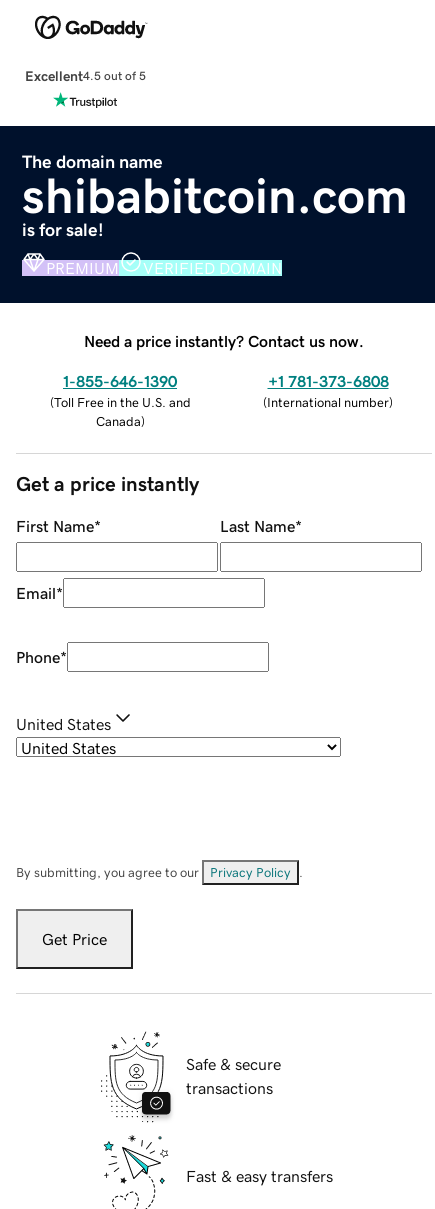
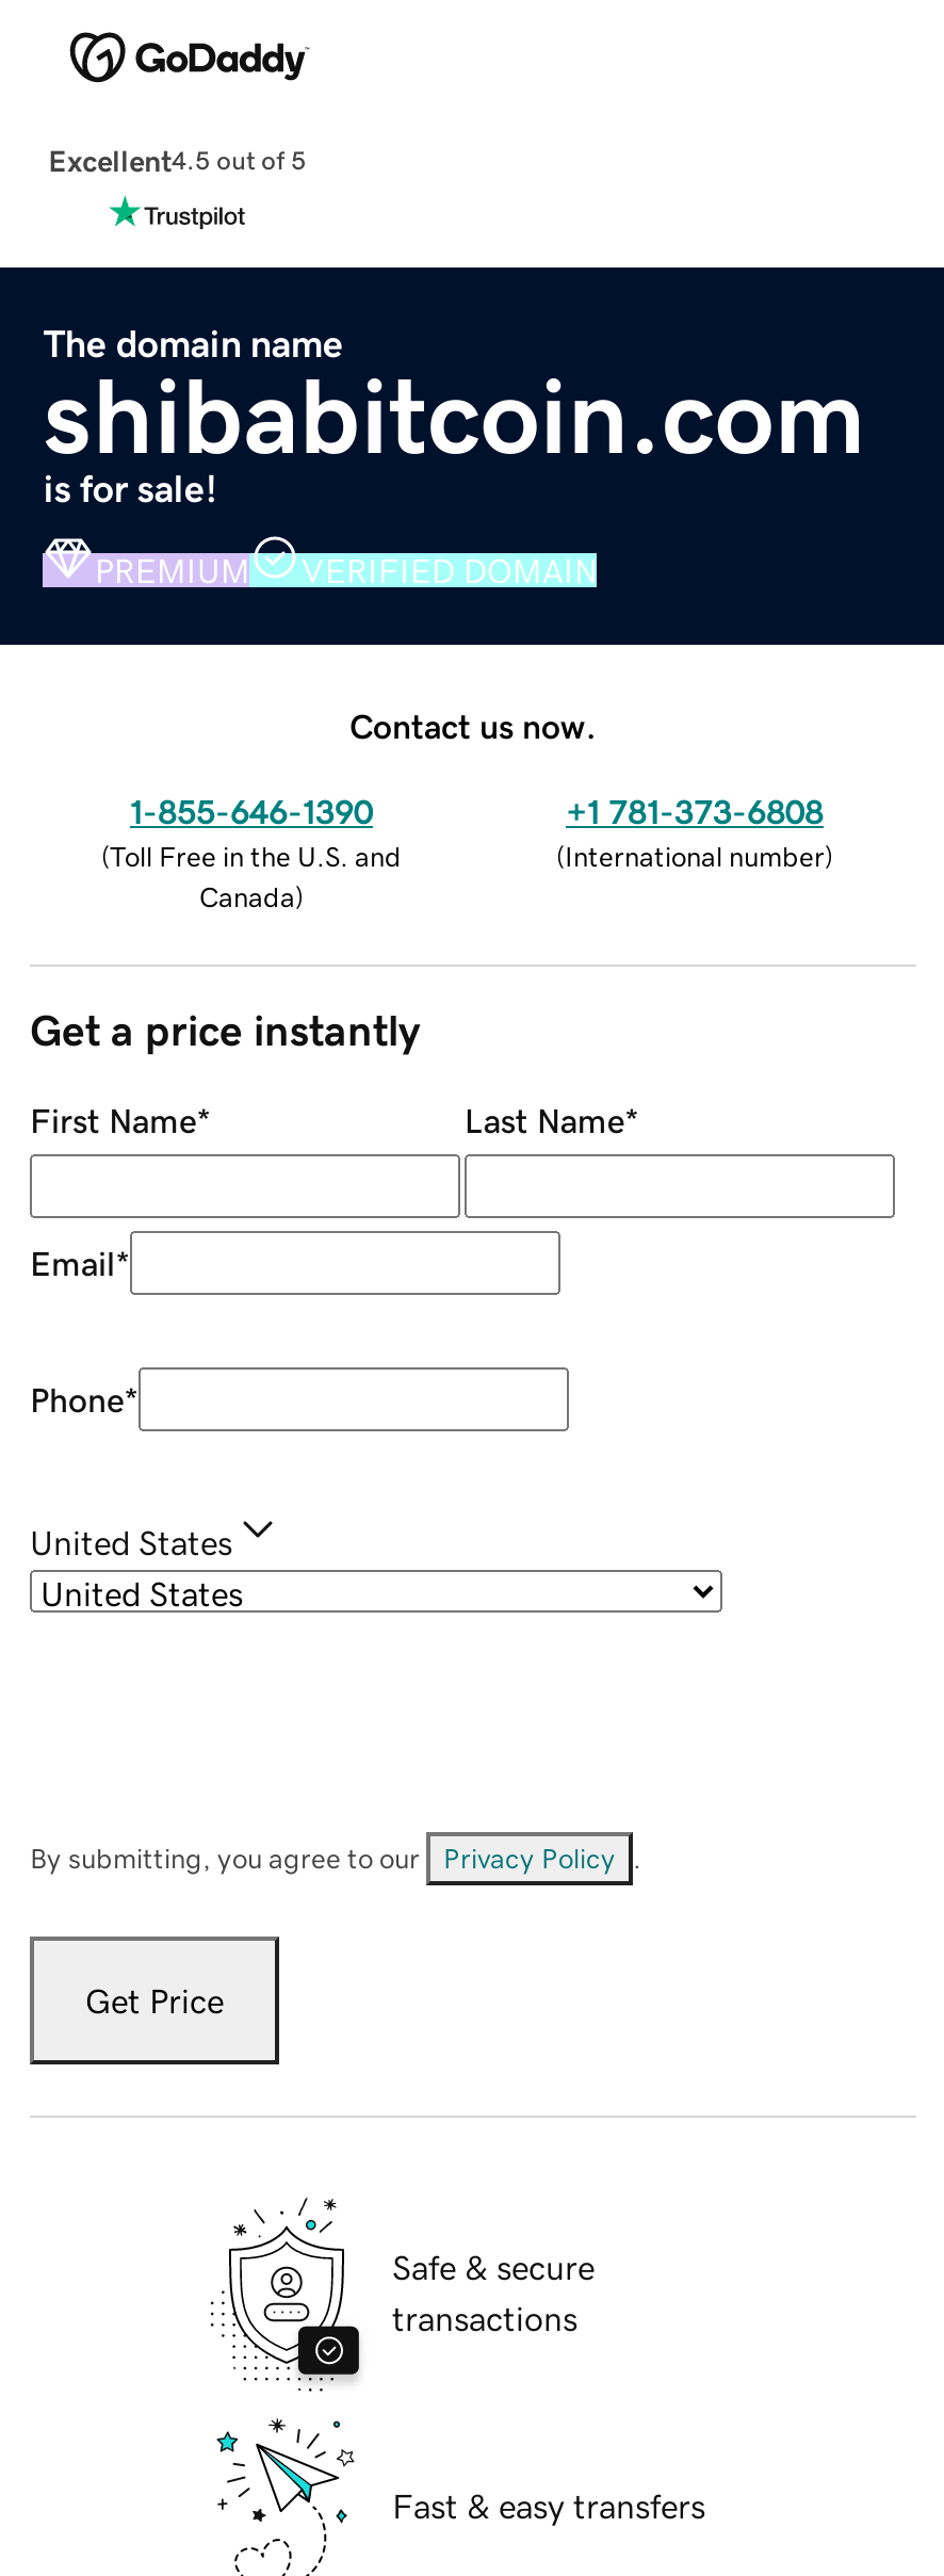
[84,333,364,349] Need a price instantly? Contact us now. -> [349,708,597,742] Contact us now.

